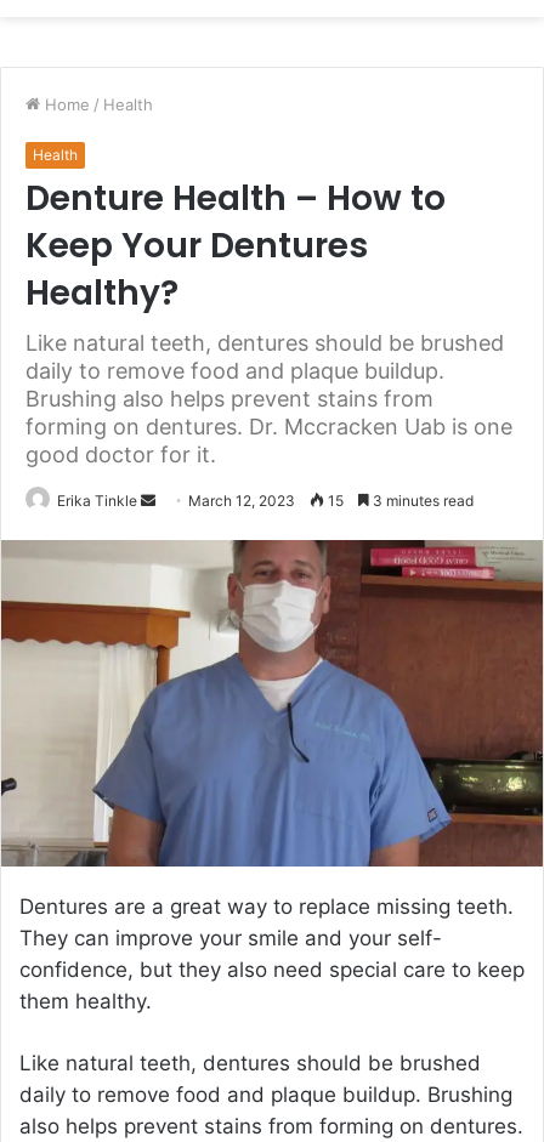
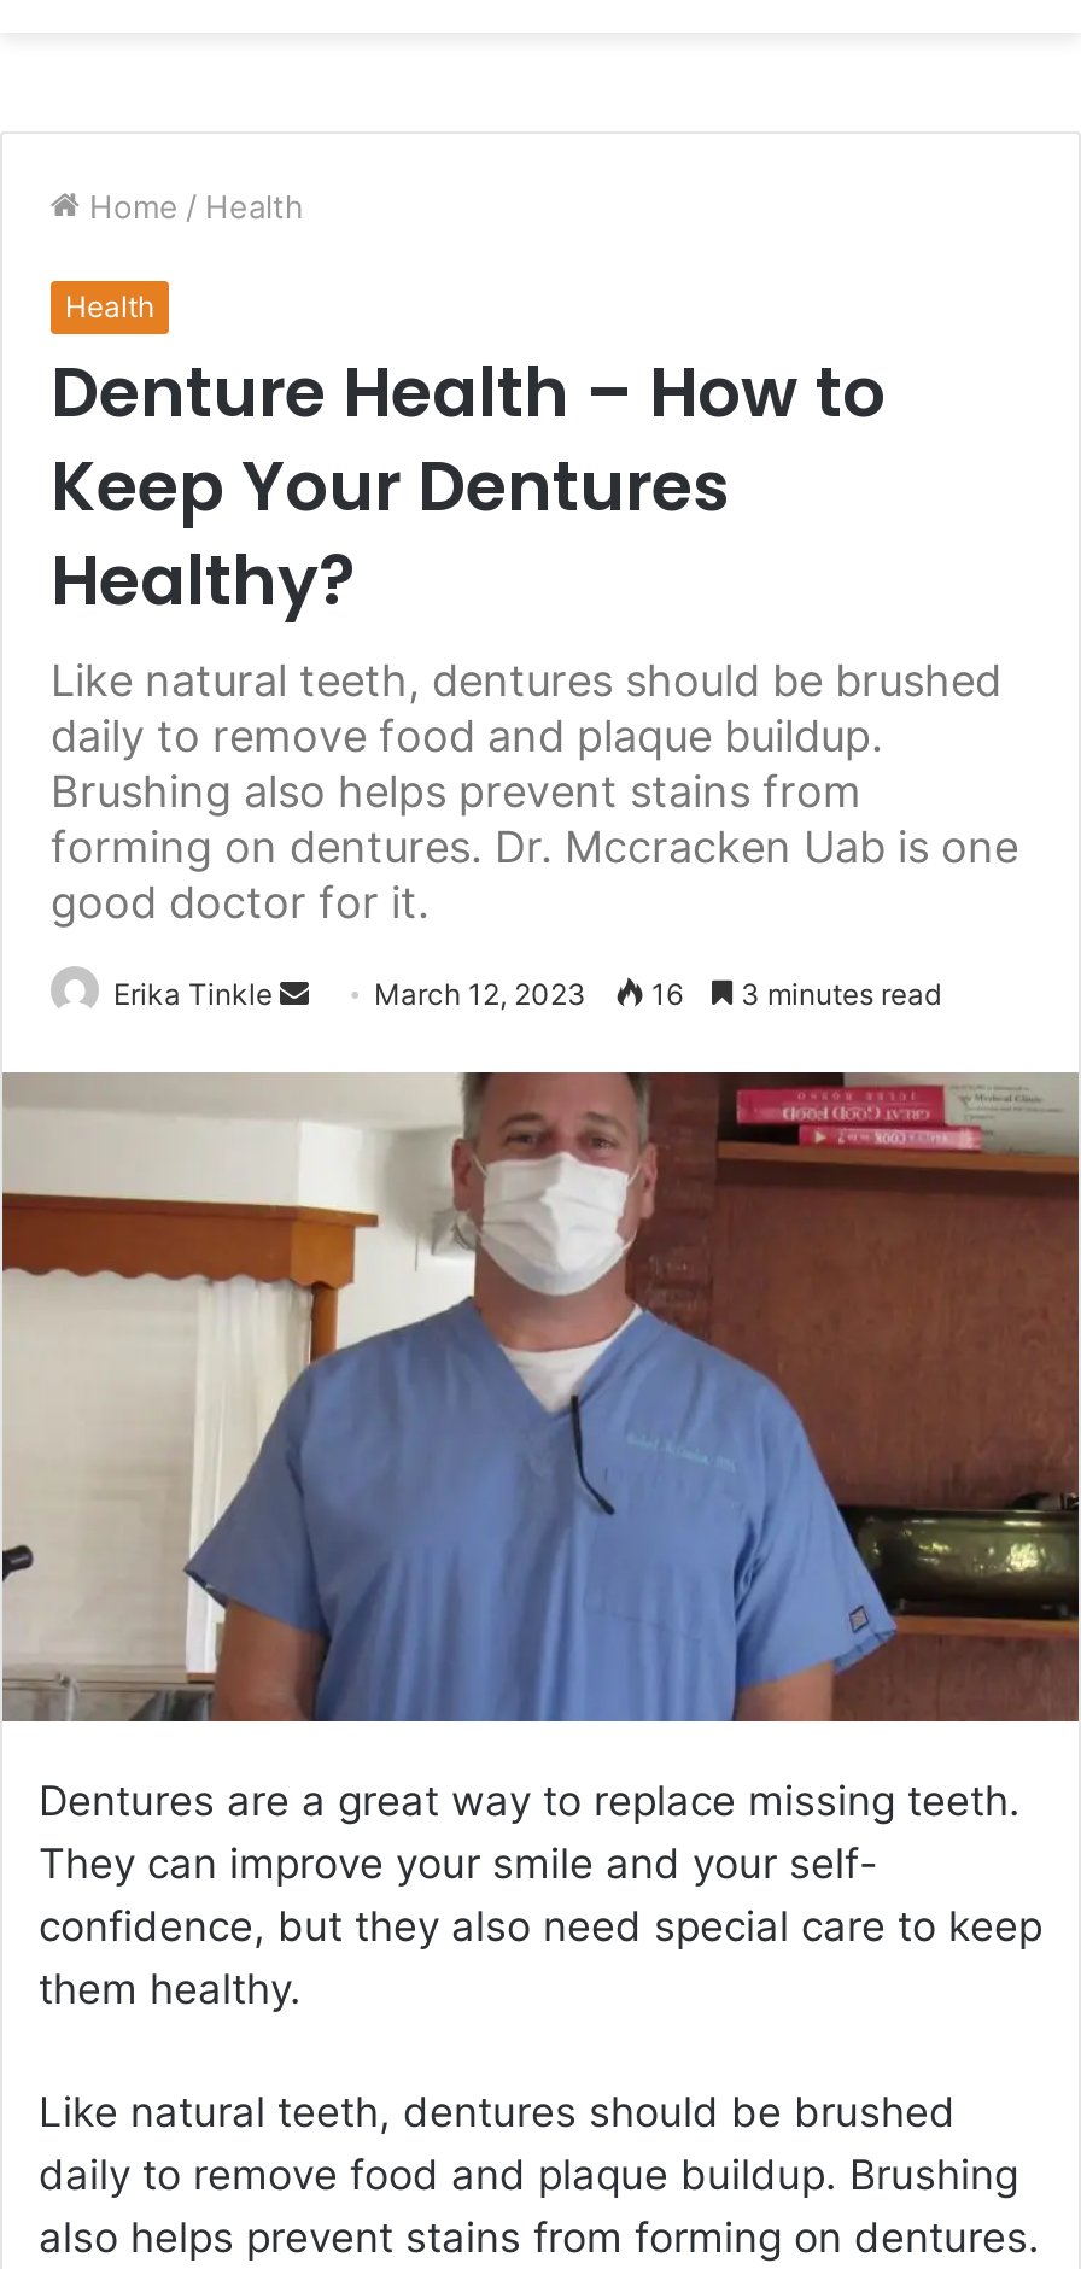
[324,492,344,510] 15 -> [644,976,683,1013] 16

